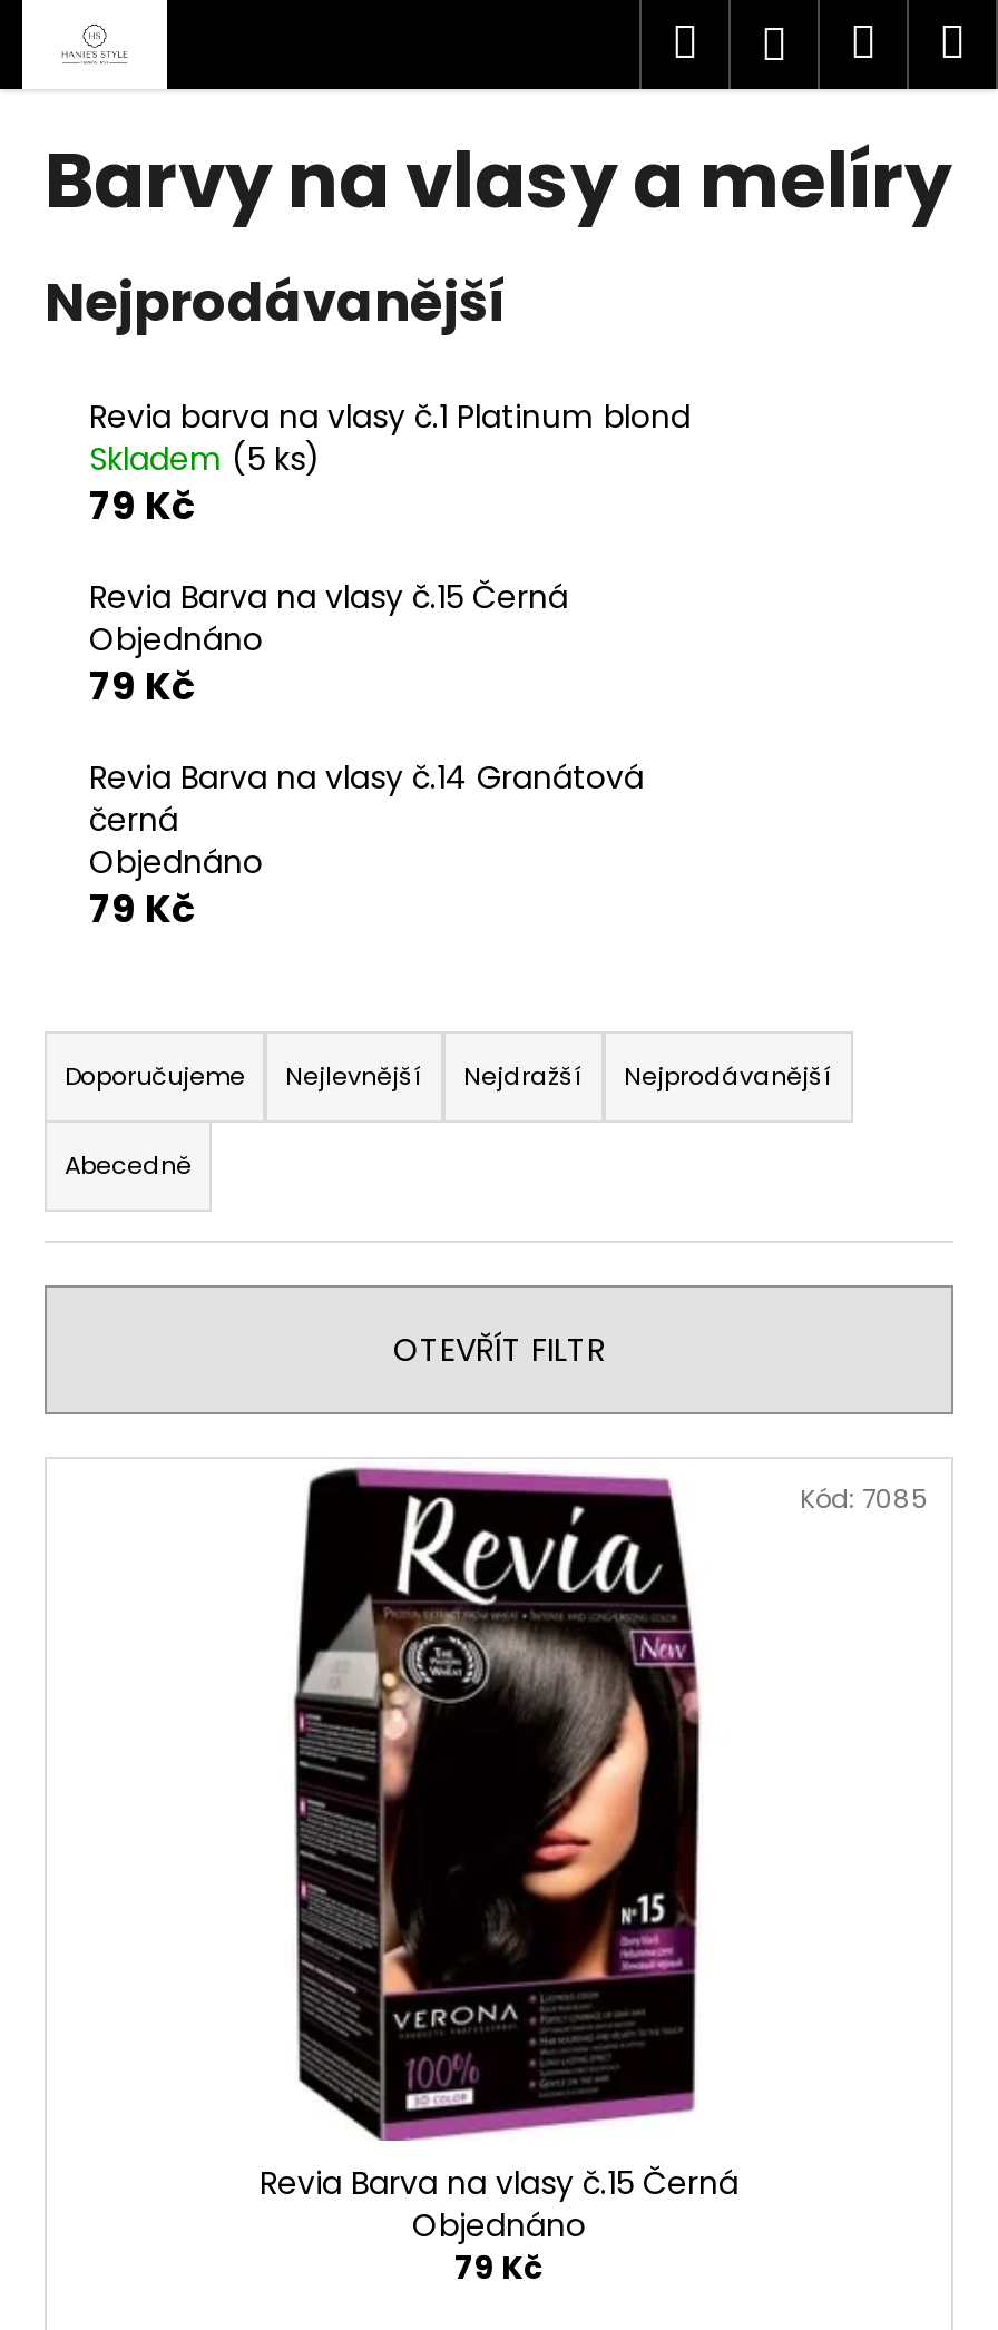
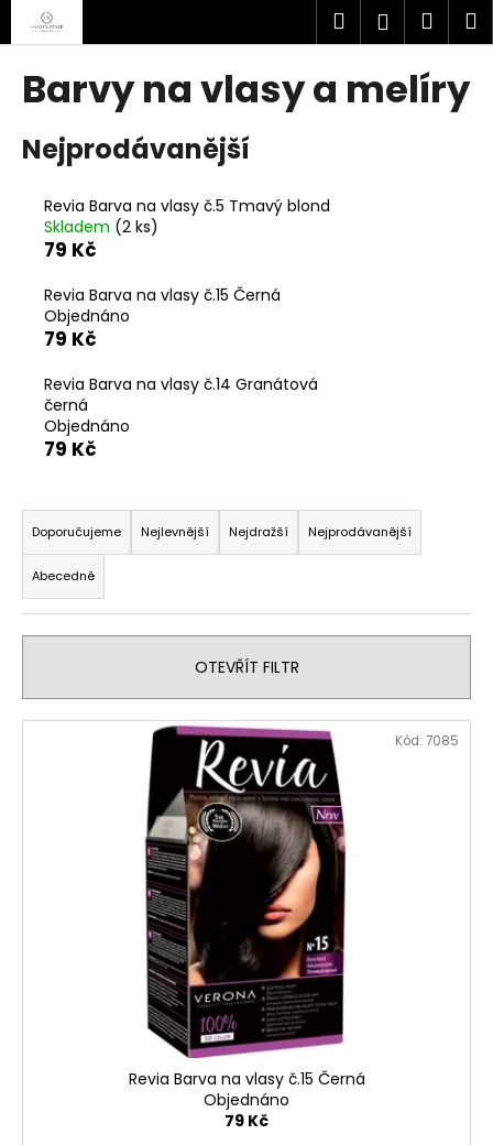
[89,395,691,440] Revia barva na vlasy č.1 Platinum blond -> [44,195,330,217] Revia Barva na vlasy č.5 Tmavý blond
[89,437,321,482] Skladem (5 ks) -> [44,216,158,238] Skladem (2 ks)

